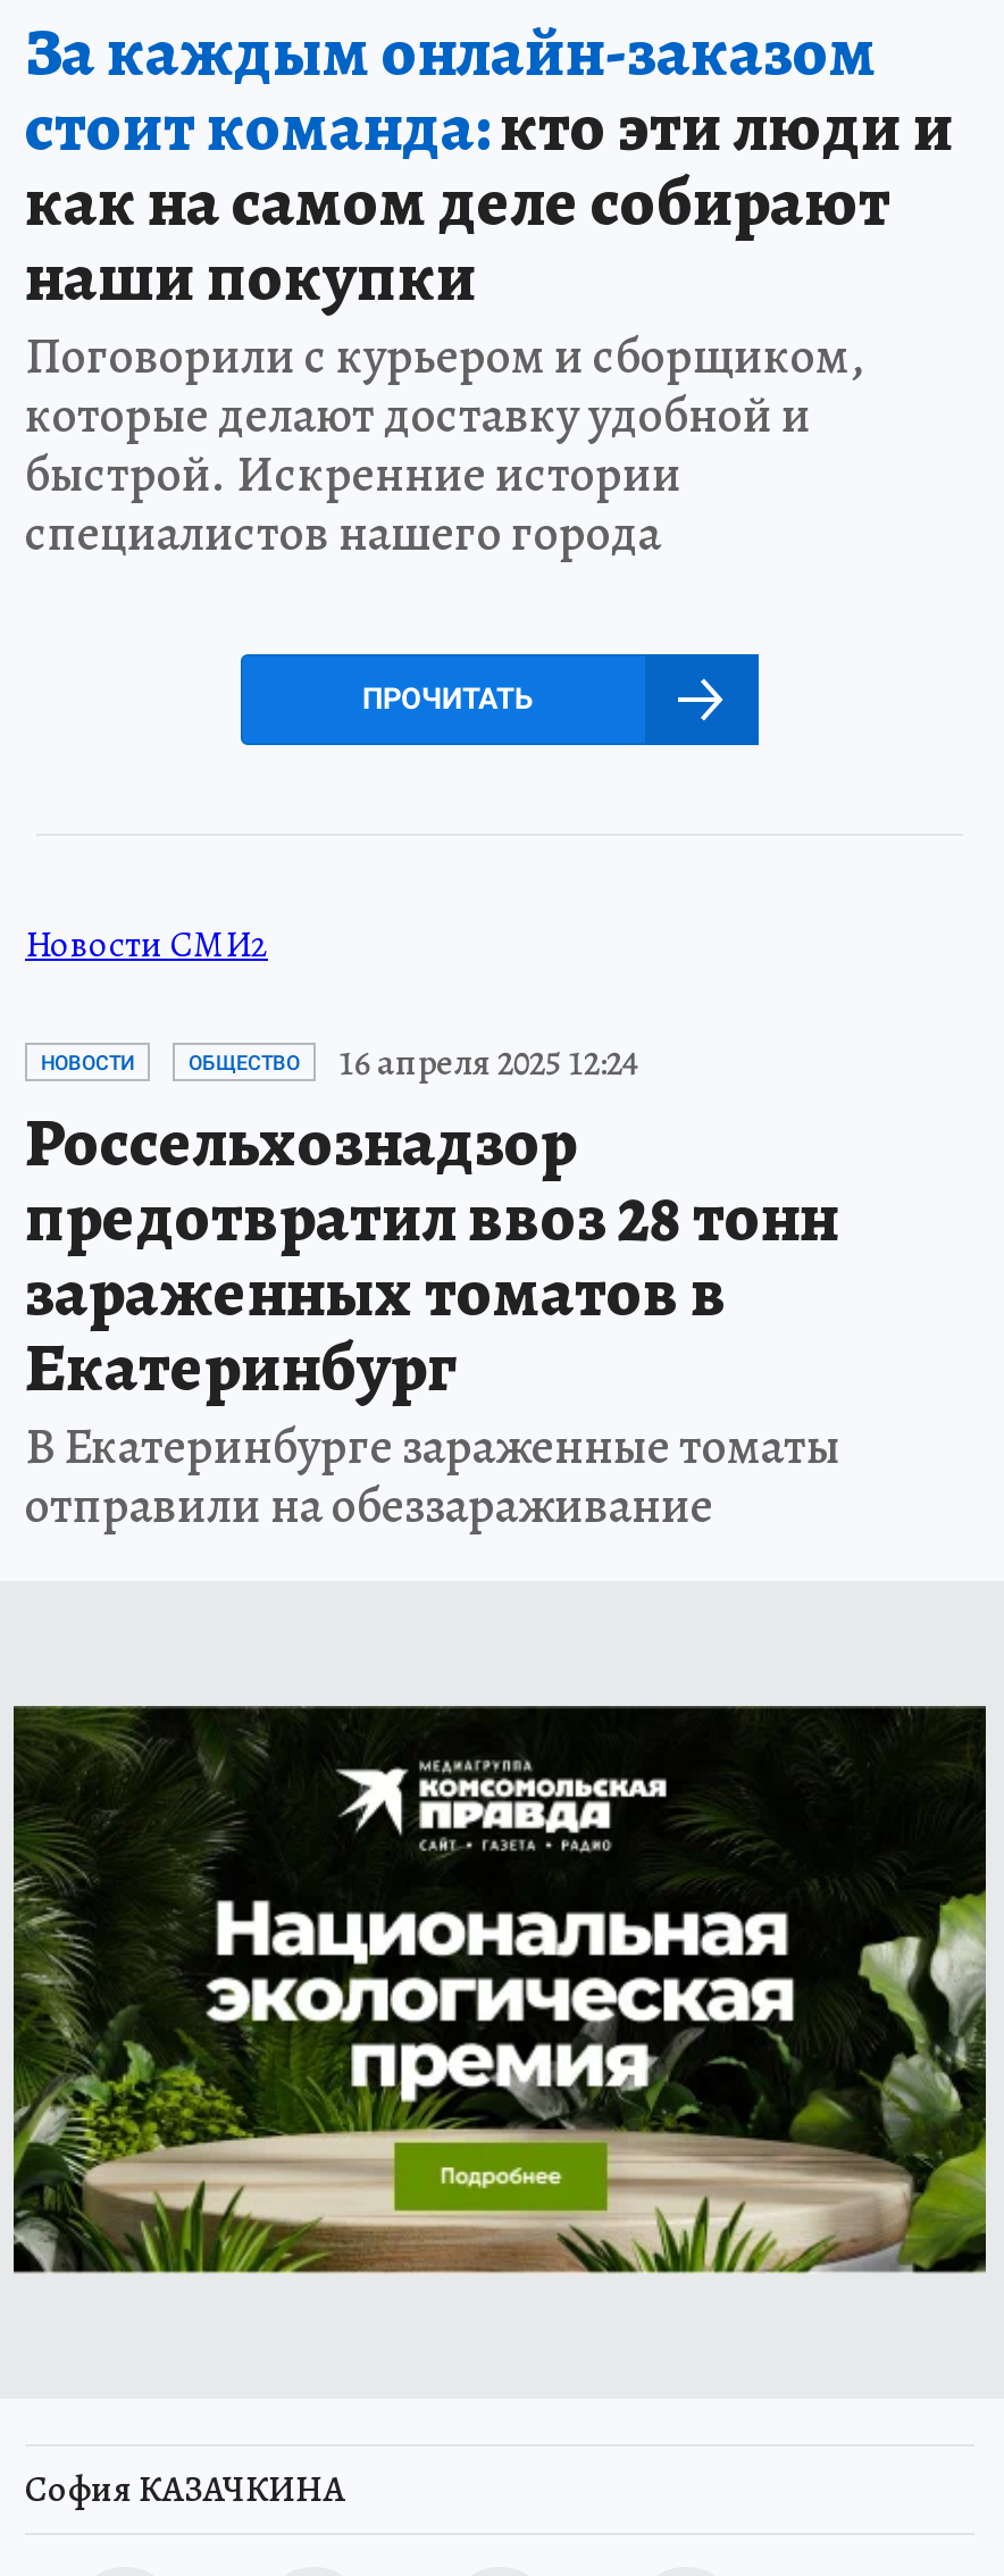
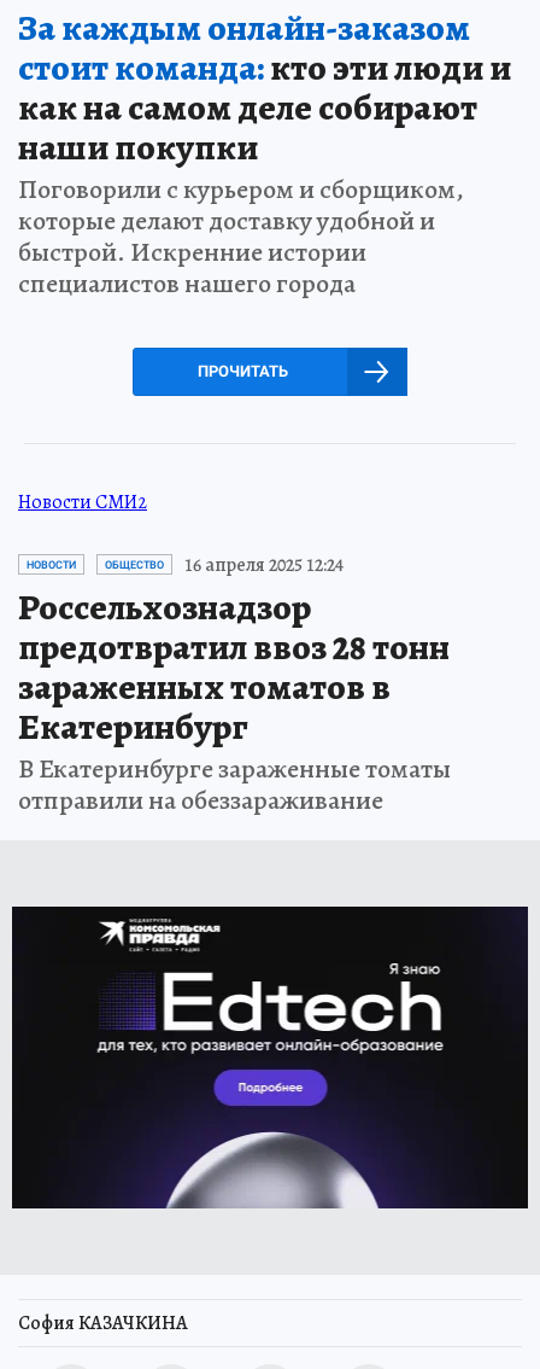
[11,1706,988,2276] [image] -> [11,907,529,1210] [image]

